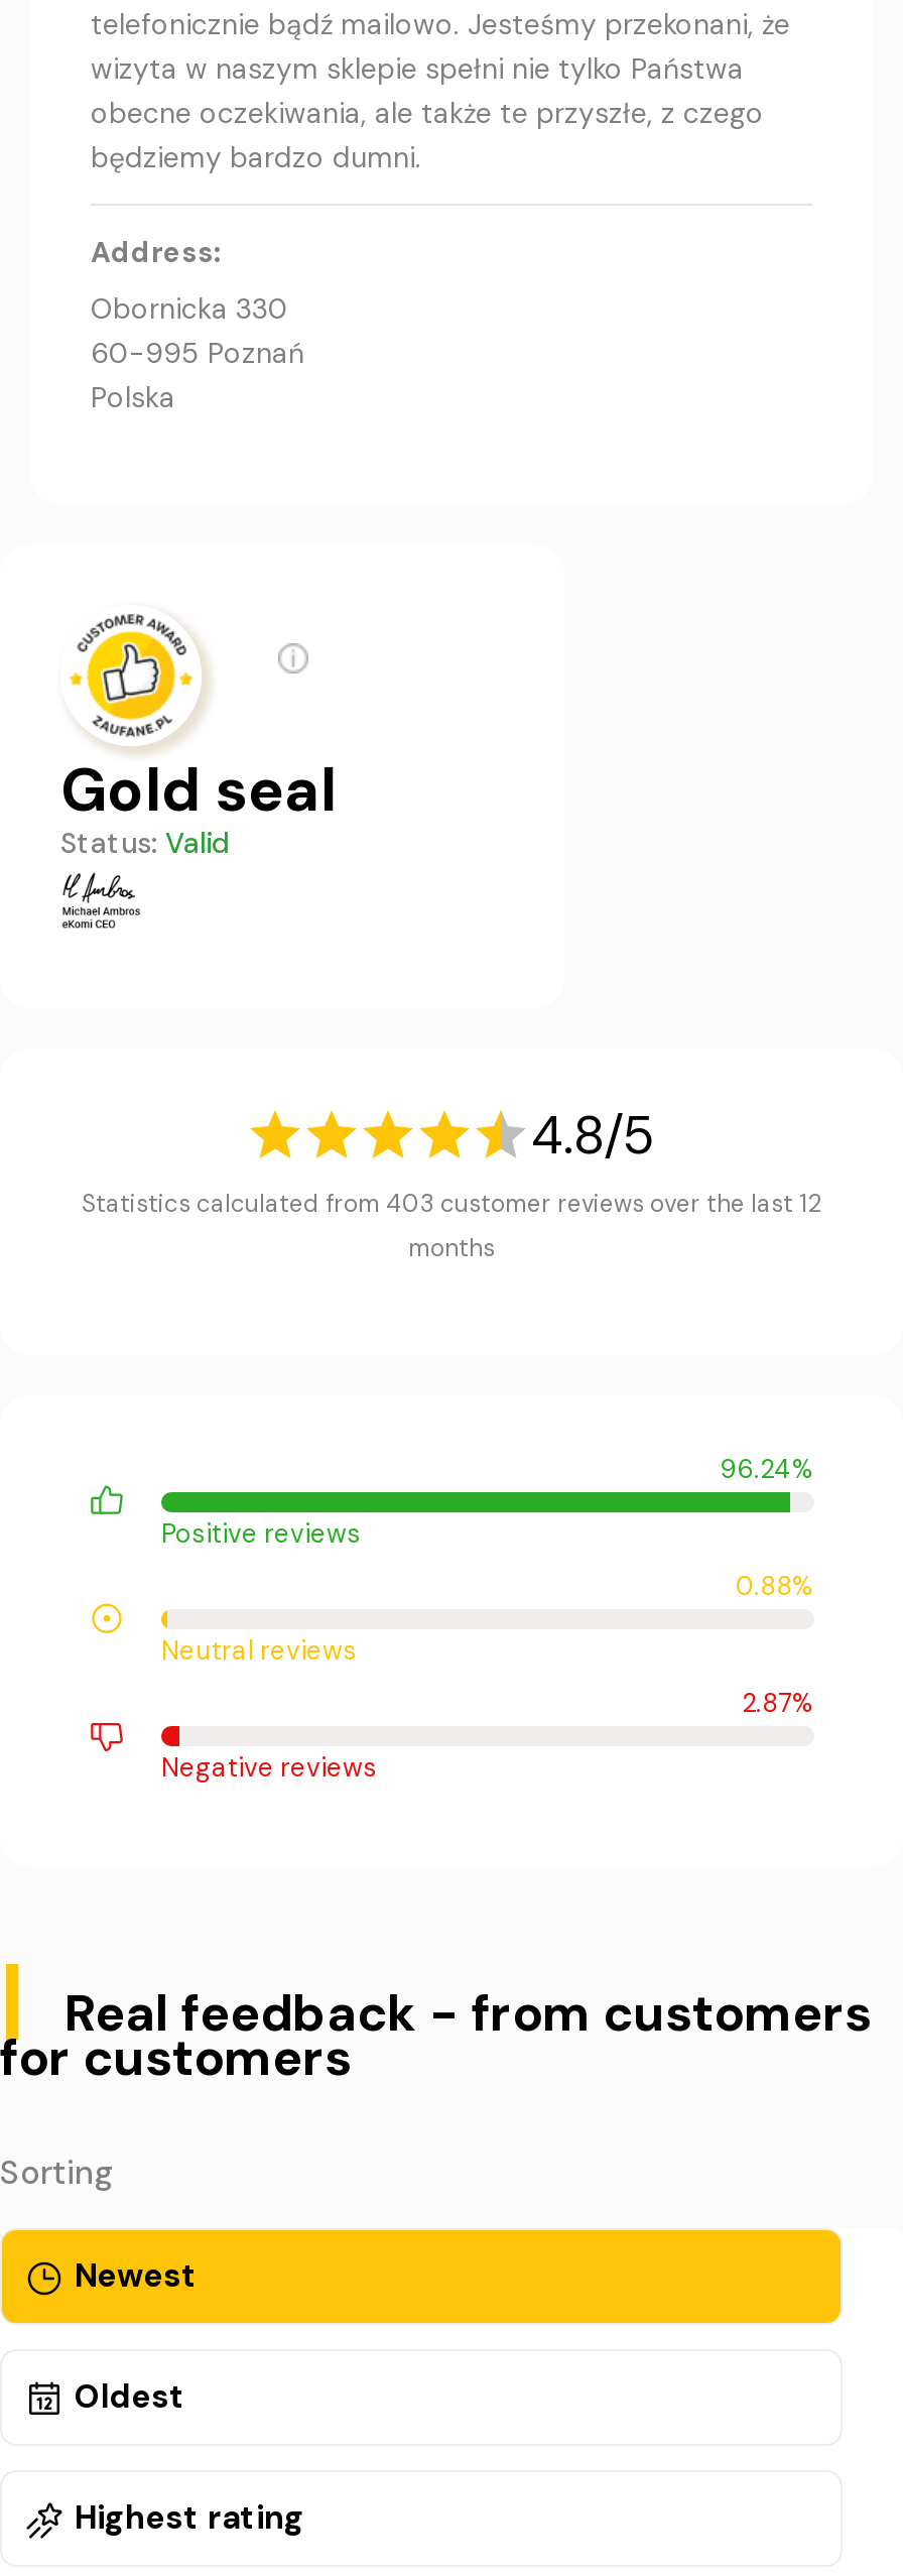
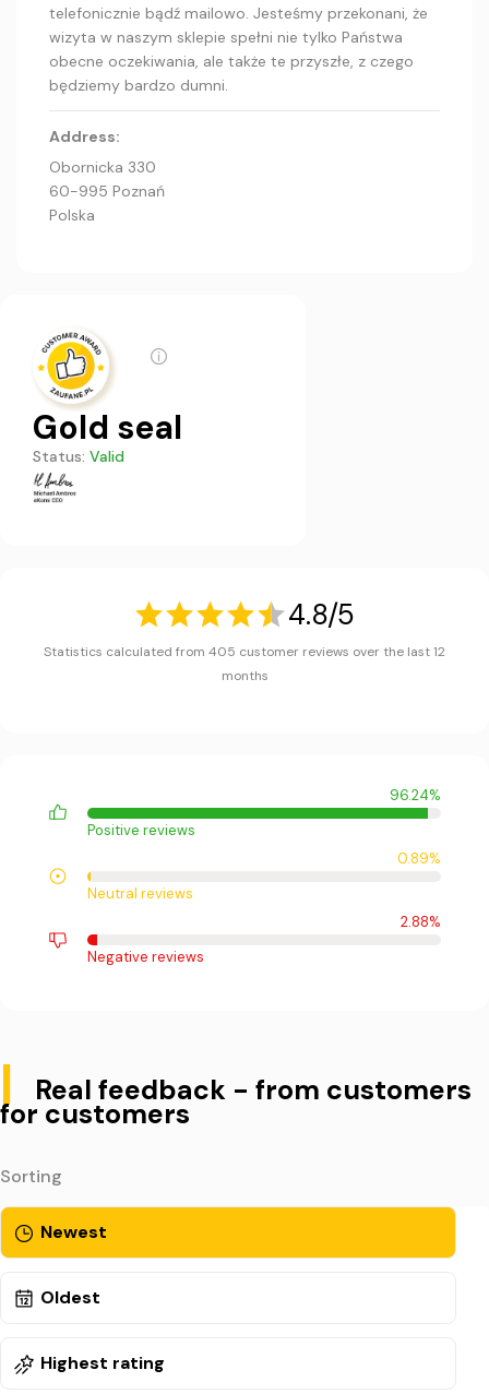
[82,1187,821,1219] Statistics calculated from 403 customer reviews over the last 12 -> [44,643,445,660] Statistics calculated from 405 customer reviews over the last 12
[736,1568,814,1602] 0.88% -> [397,849,441,868] 0.89%
[742,1685,814,1719] 2.87% -> [401,912,441,931] 2.88%

